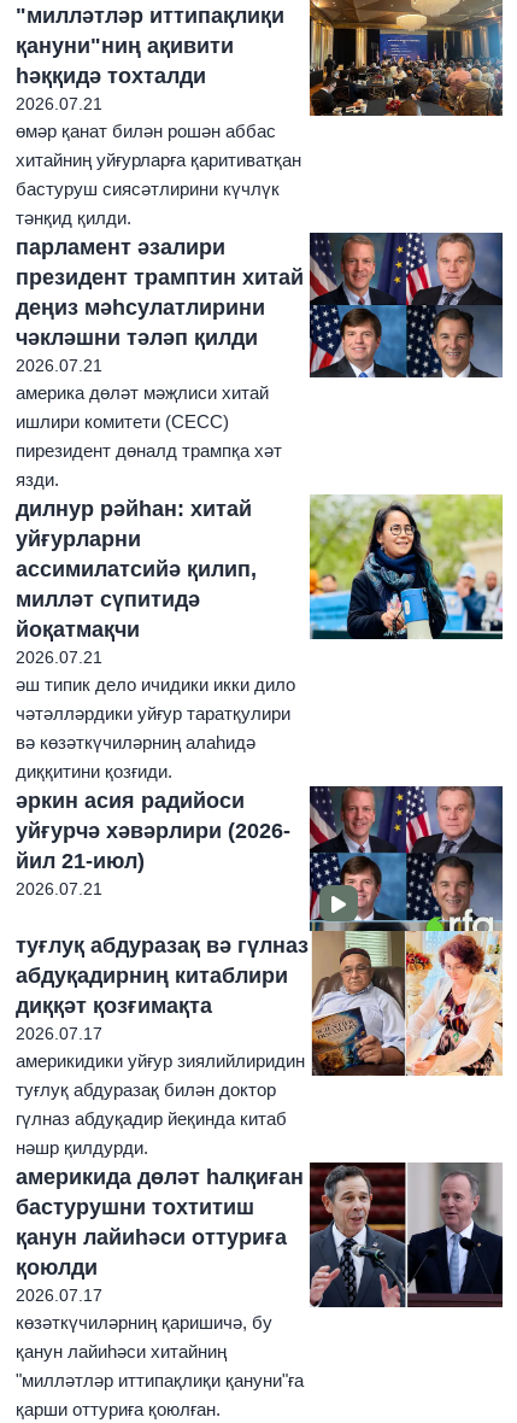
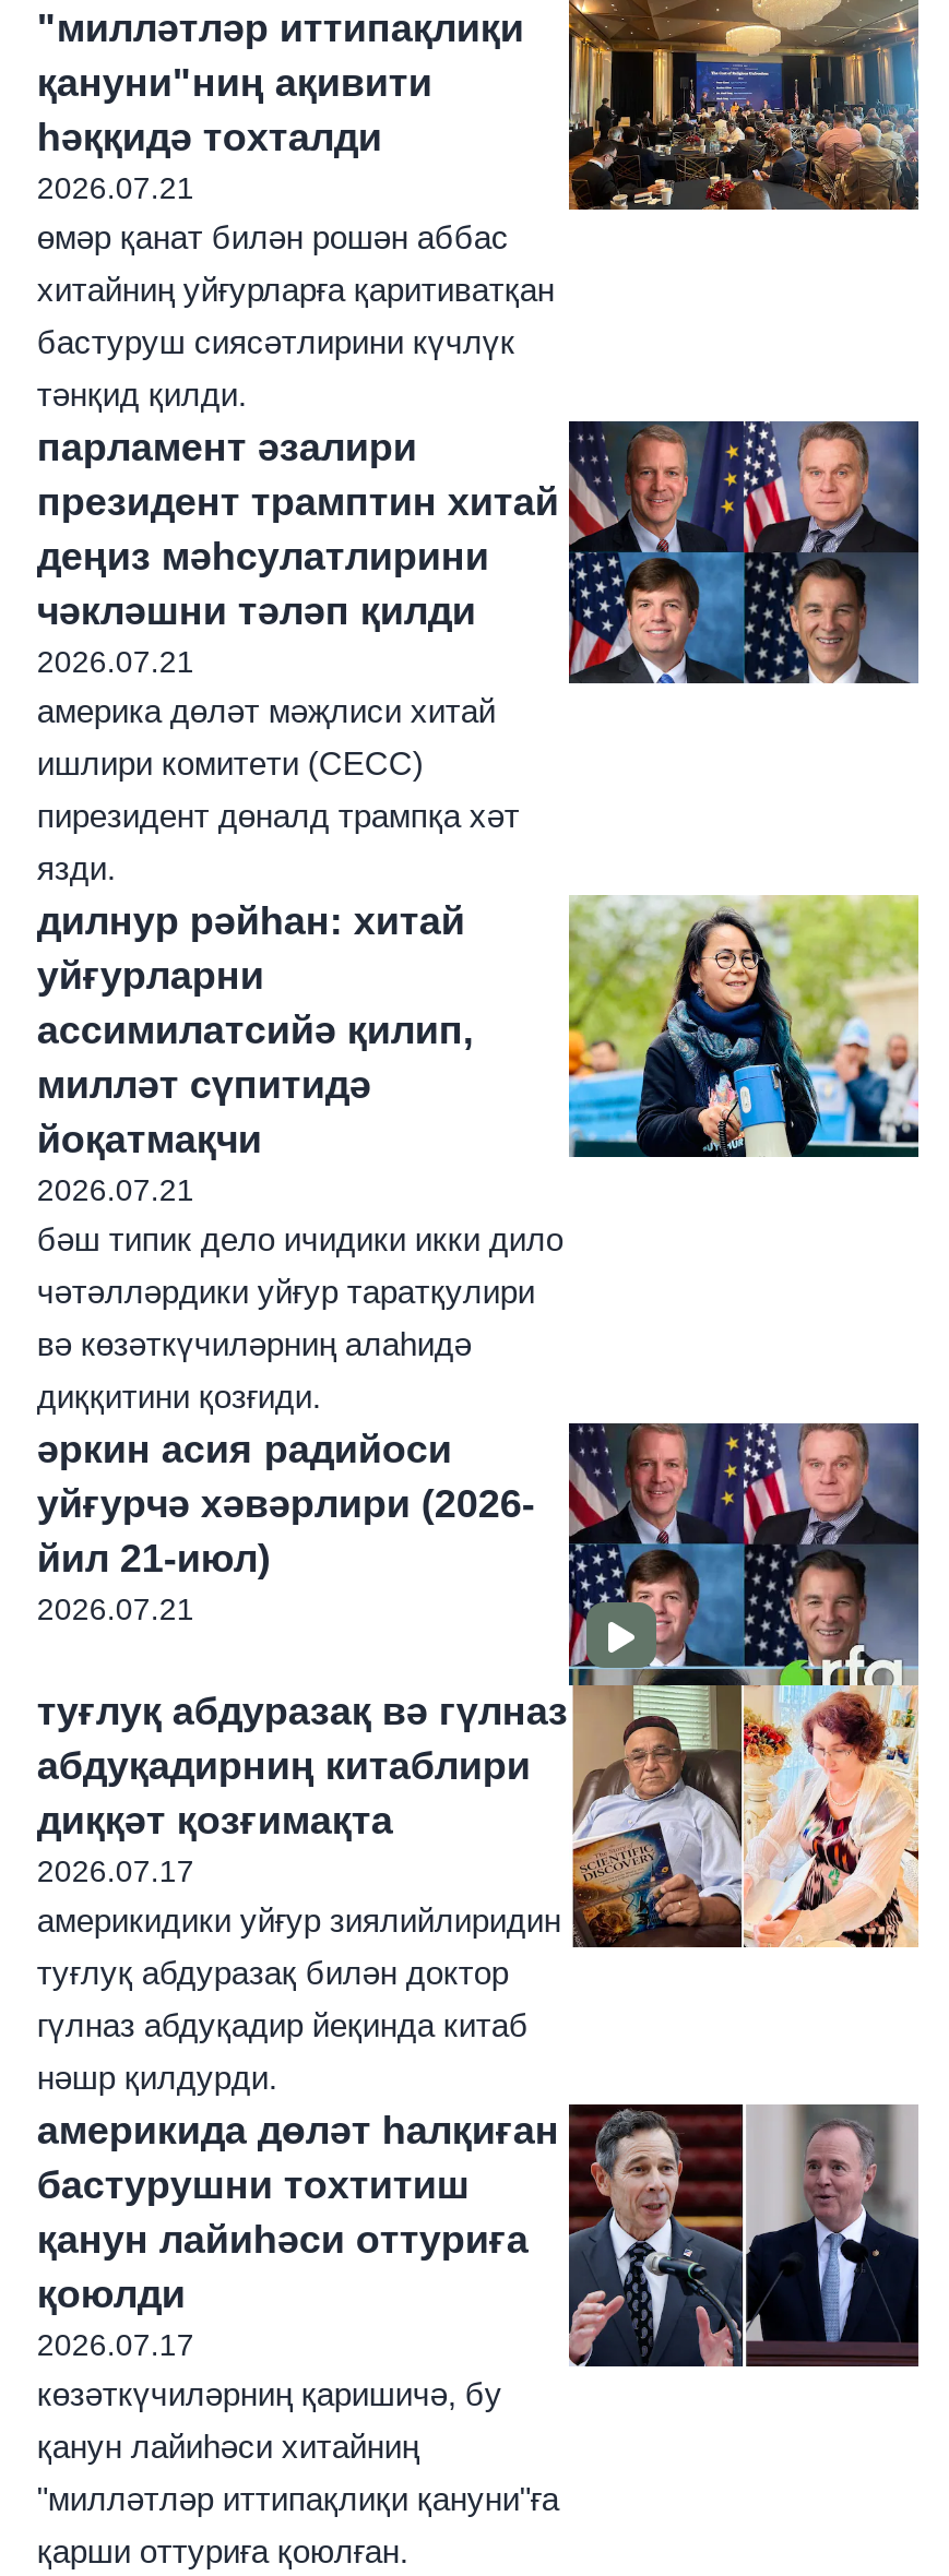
[16,674,296,695] әш типик дело ичидики икки дило -> [37,1220,563,1257] бәш типик дело ичидики икки дило

